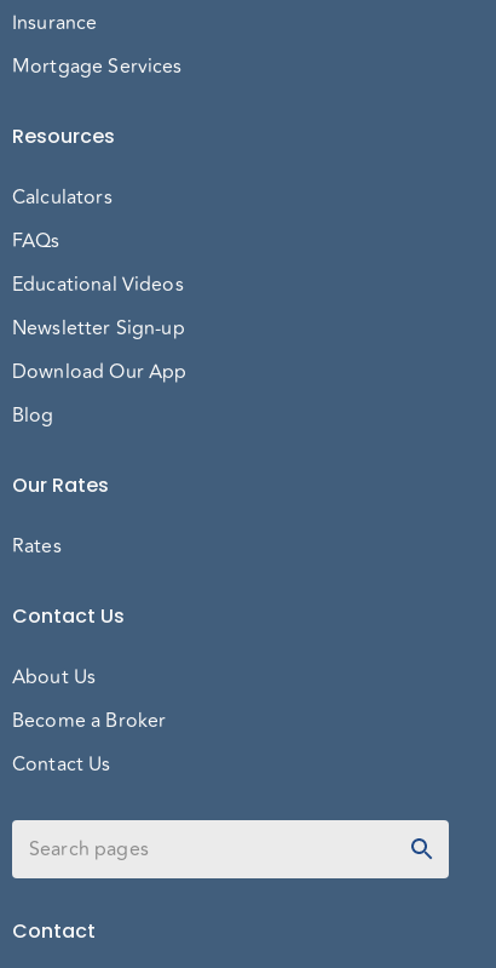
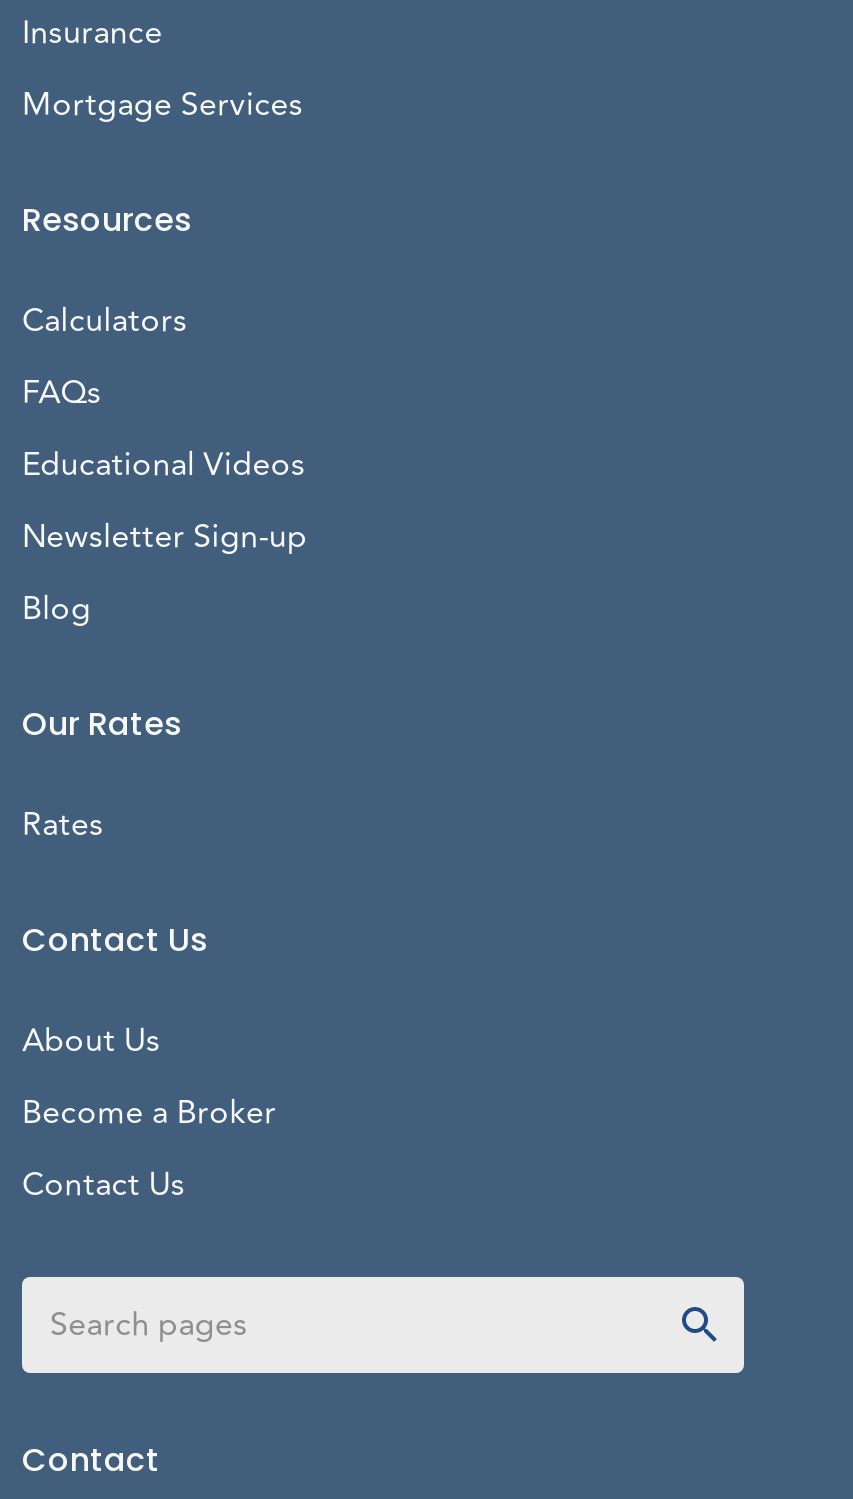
[12,357,187,386] Download Our App -> none

